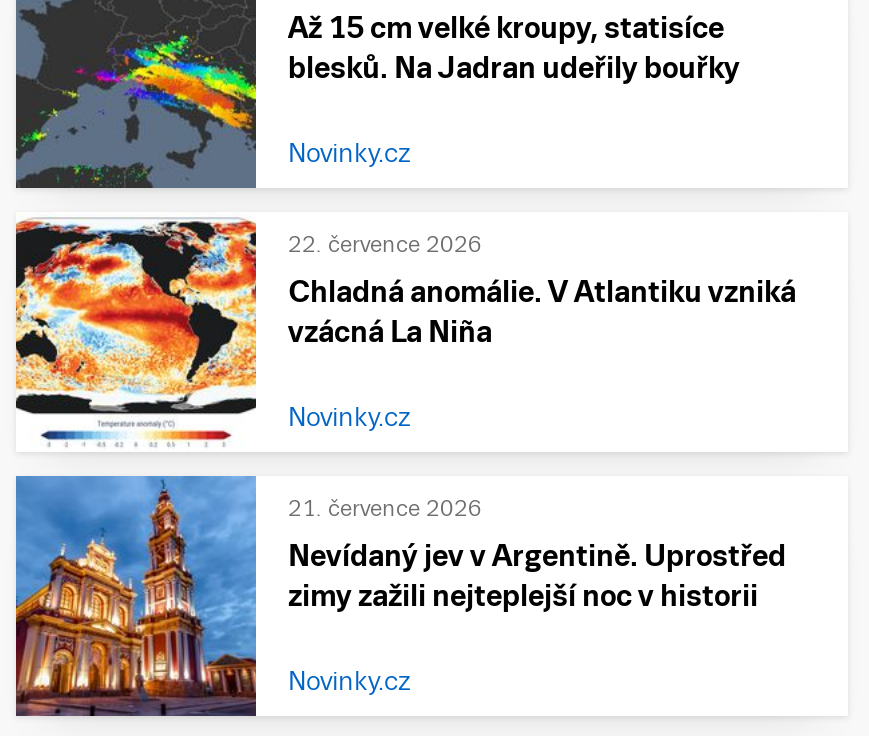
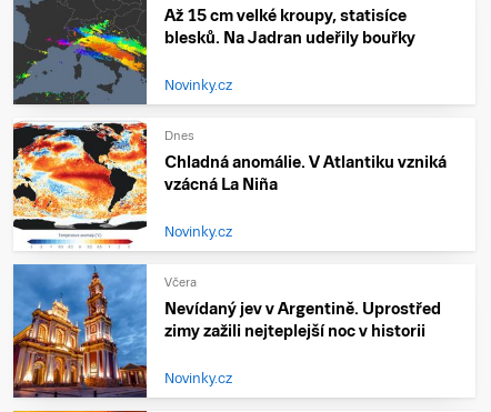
[288,232,482,256] 22. července 2026 -> [164,129,194,142] Dnes
[288,496,482,520] 21. července 2026 -> [164,275,197,289] Včera

